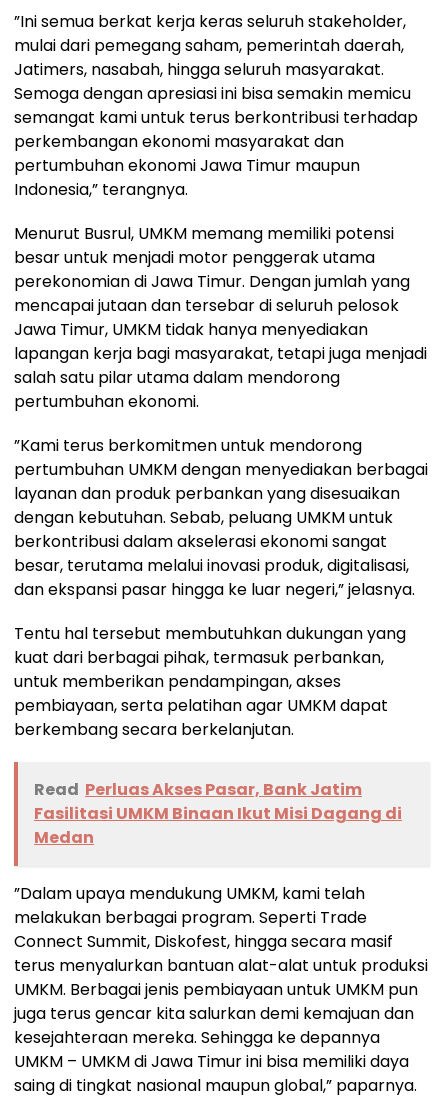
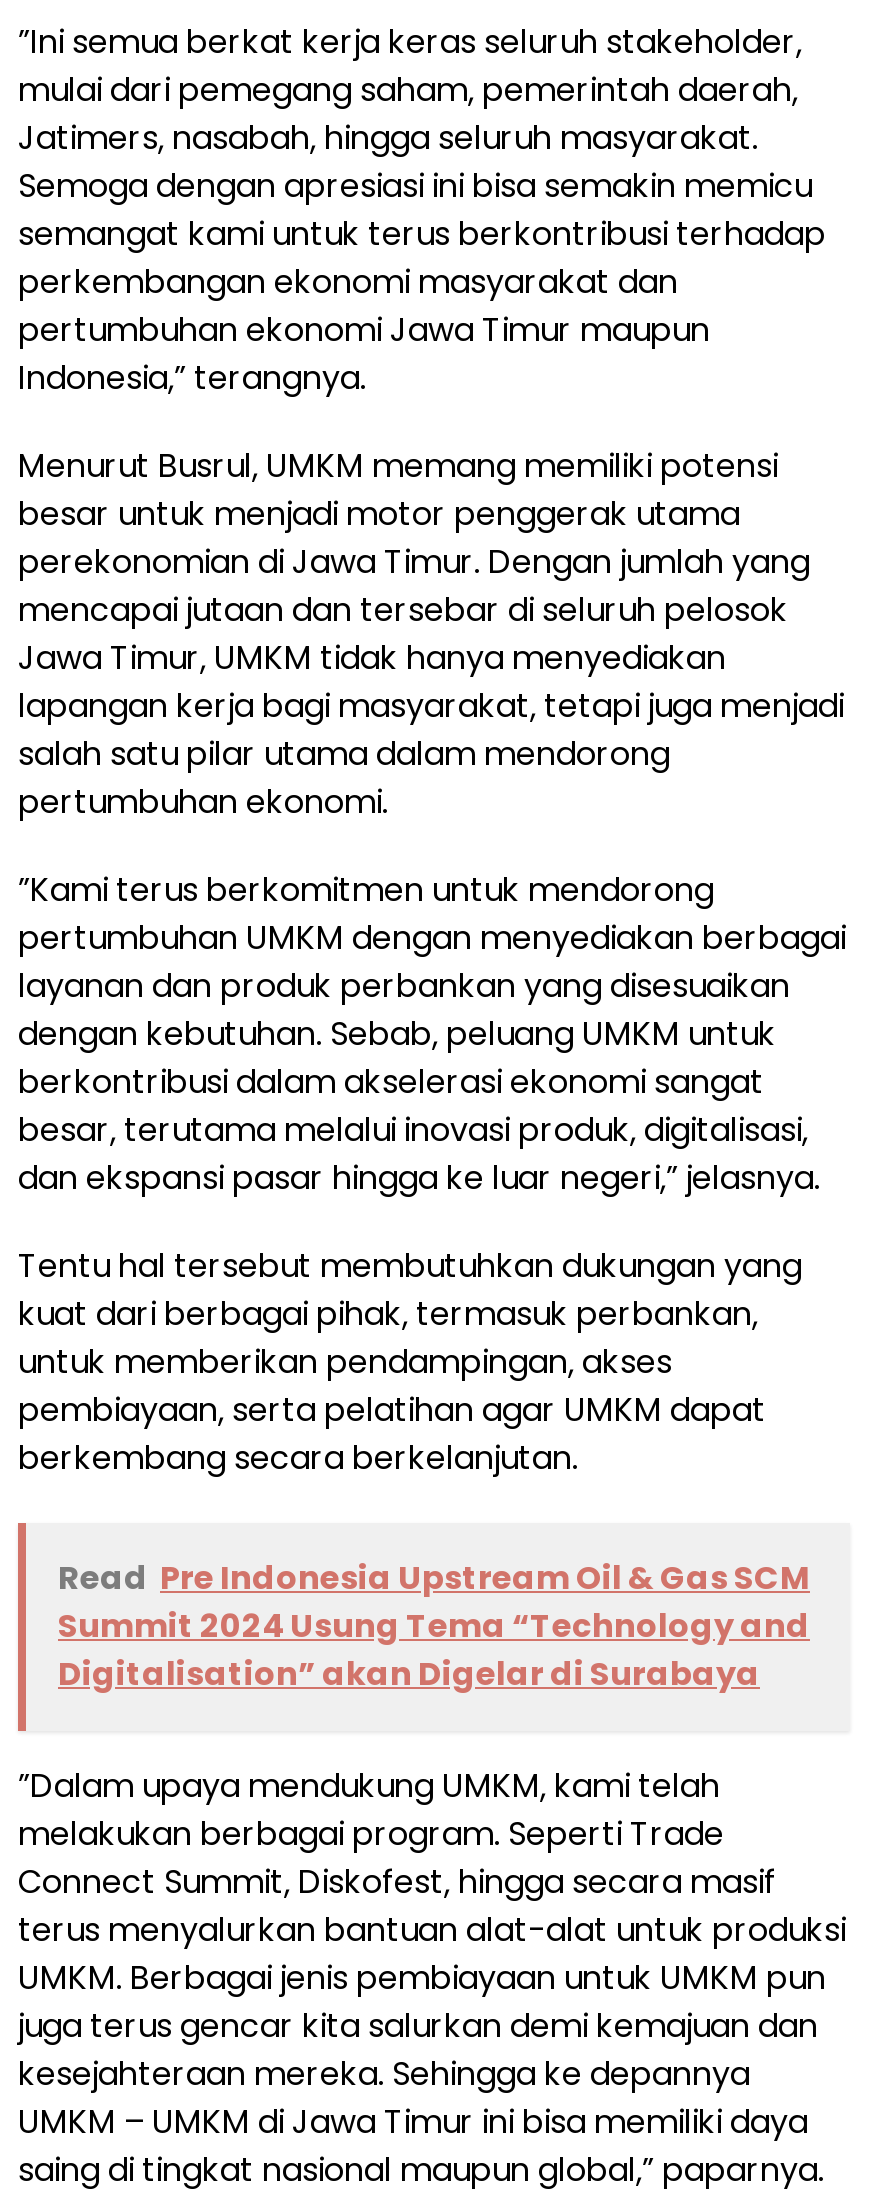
[34,778,402,849] Read Perluas Akses Pasar, Bank Jatim | Fasilitasi UMKM Binaan Ikut Misi Dagang di | Medan -> [58,1554,810,1696] Read Pre Indonesia Upstream Oil & Gas SCM | Summit 2024 Usung Tema “Technology and | Digitalisation” akan Digelar di Surabaya

